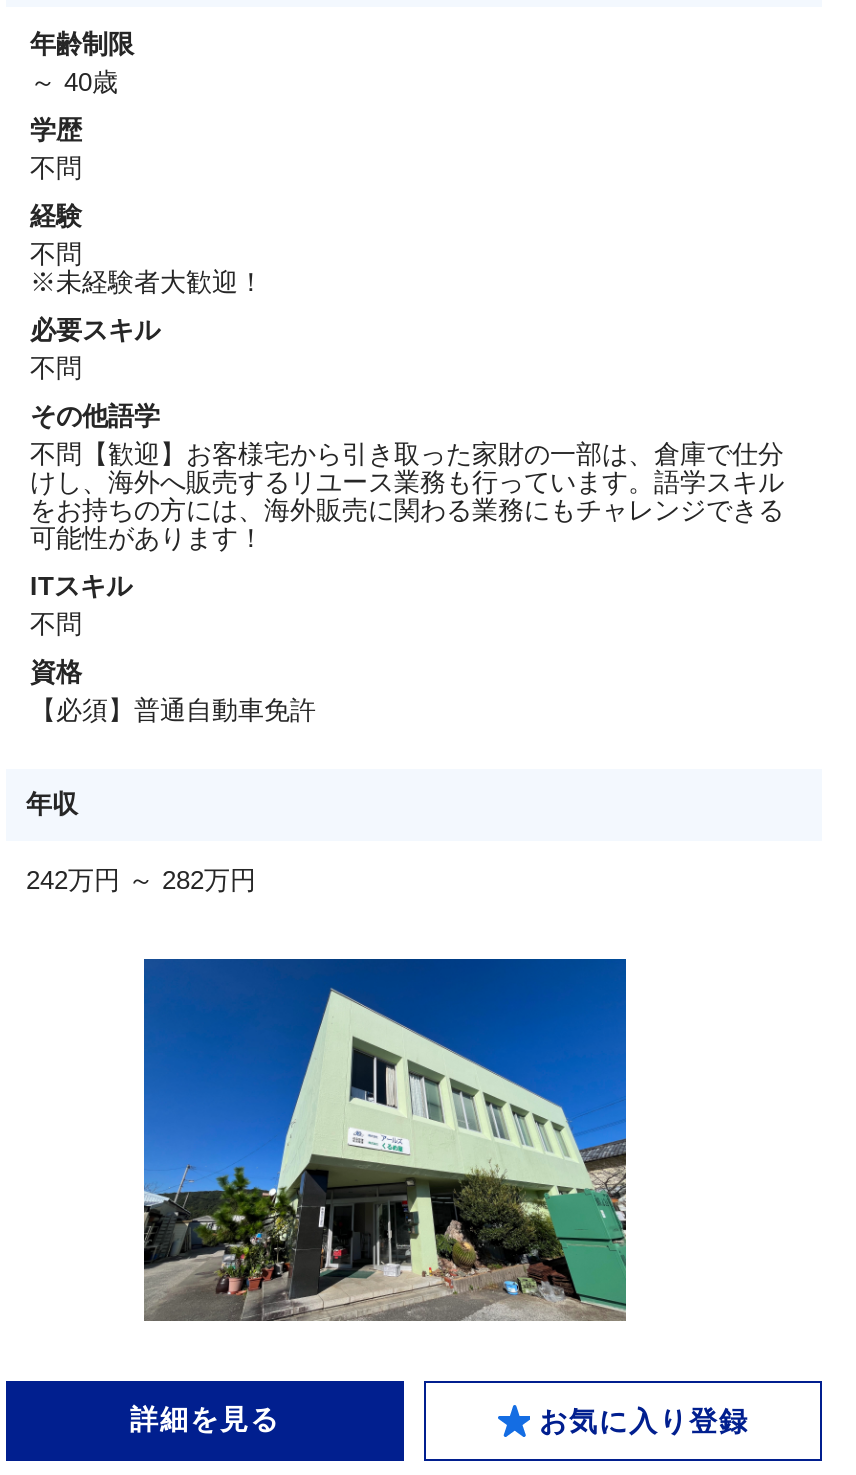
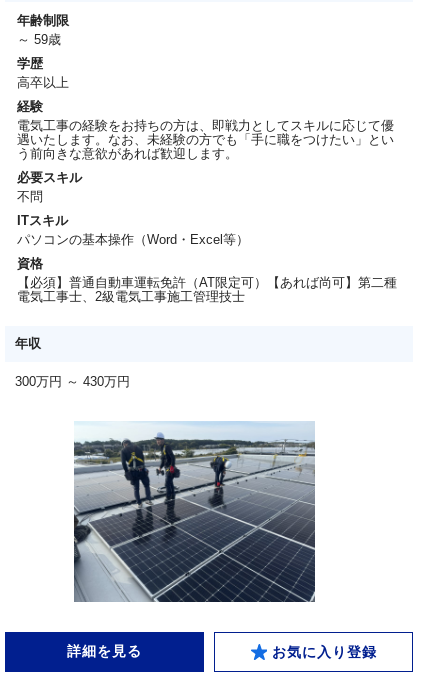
[30,67,118,97] ～ 40歳 -> [17,32,61,47] ～ 59歳
[30,153,82,183] 不問 -> [17,75,69,90] 高卒以上
[30,239,264,297] 不問 | ※未経験者大歓迎！ -> [17,118,394,161] 電気工事の経験をお持ちの方は、即戦力としてスキルに応じて優 | 遇いたします。なお、未経験の方でも「手に職をつけたい」とい | う前向きな意欲があれば歓迎します。
[30,401,784,553] その他語学 | 不問【歓迎】お客様宅から引き取った家財の一部は、倉庫で仕分 | けし、海外へ販売するリユース業務も行っています。語学スキル | をお持ちの方には、海外販売に関わる業務にもチャレンジできる | 可能性があります！ -> none
[30,609,82,639] 不問 -> [17,232,249,247] パソコンの基本操作（Word・Excel等）
[30,695,316,725] 【必須】普通自動車免許 -> [17,275,397,304] 【必須】普通自動車運転免許（AT限定可）【あれば尚可】第二種 | 電気工事士、2級電気工事施工管理技士
[26,865,256,895] 242万円 ～ 282万円 -> [15,374,130,389] 300万円 ～ 430万円
[142,957,628,1323] [image] -> [73,421,316,603] [image]

